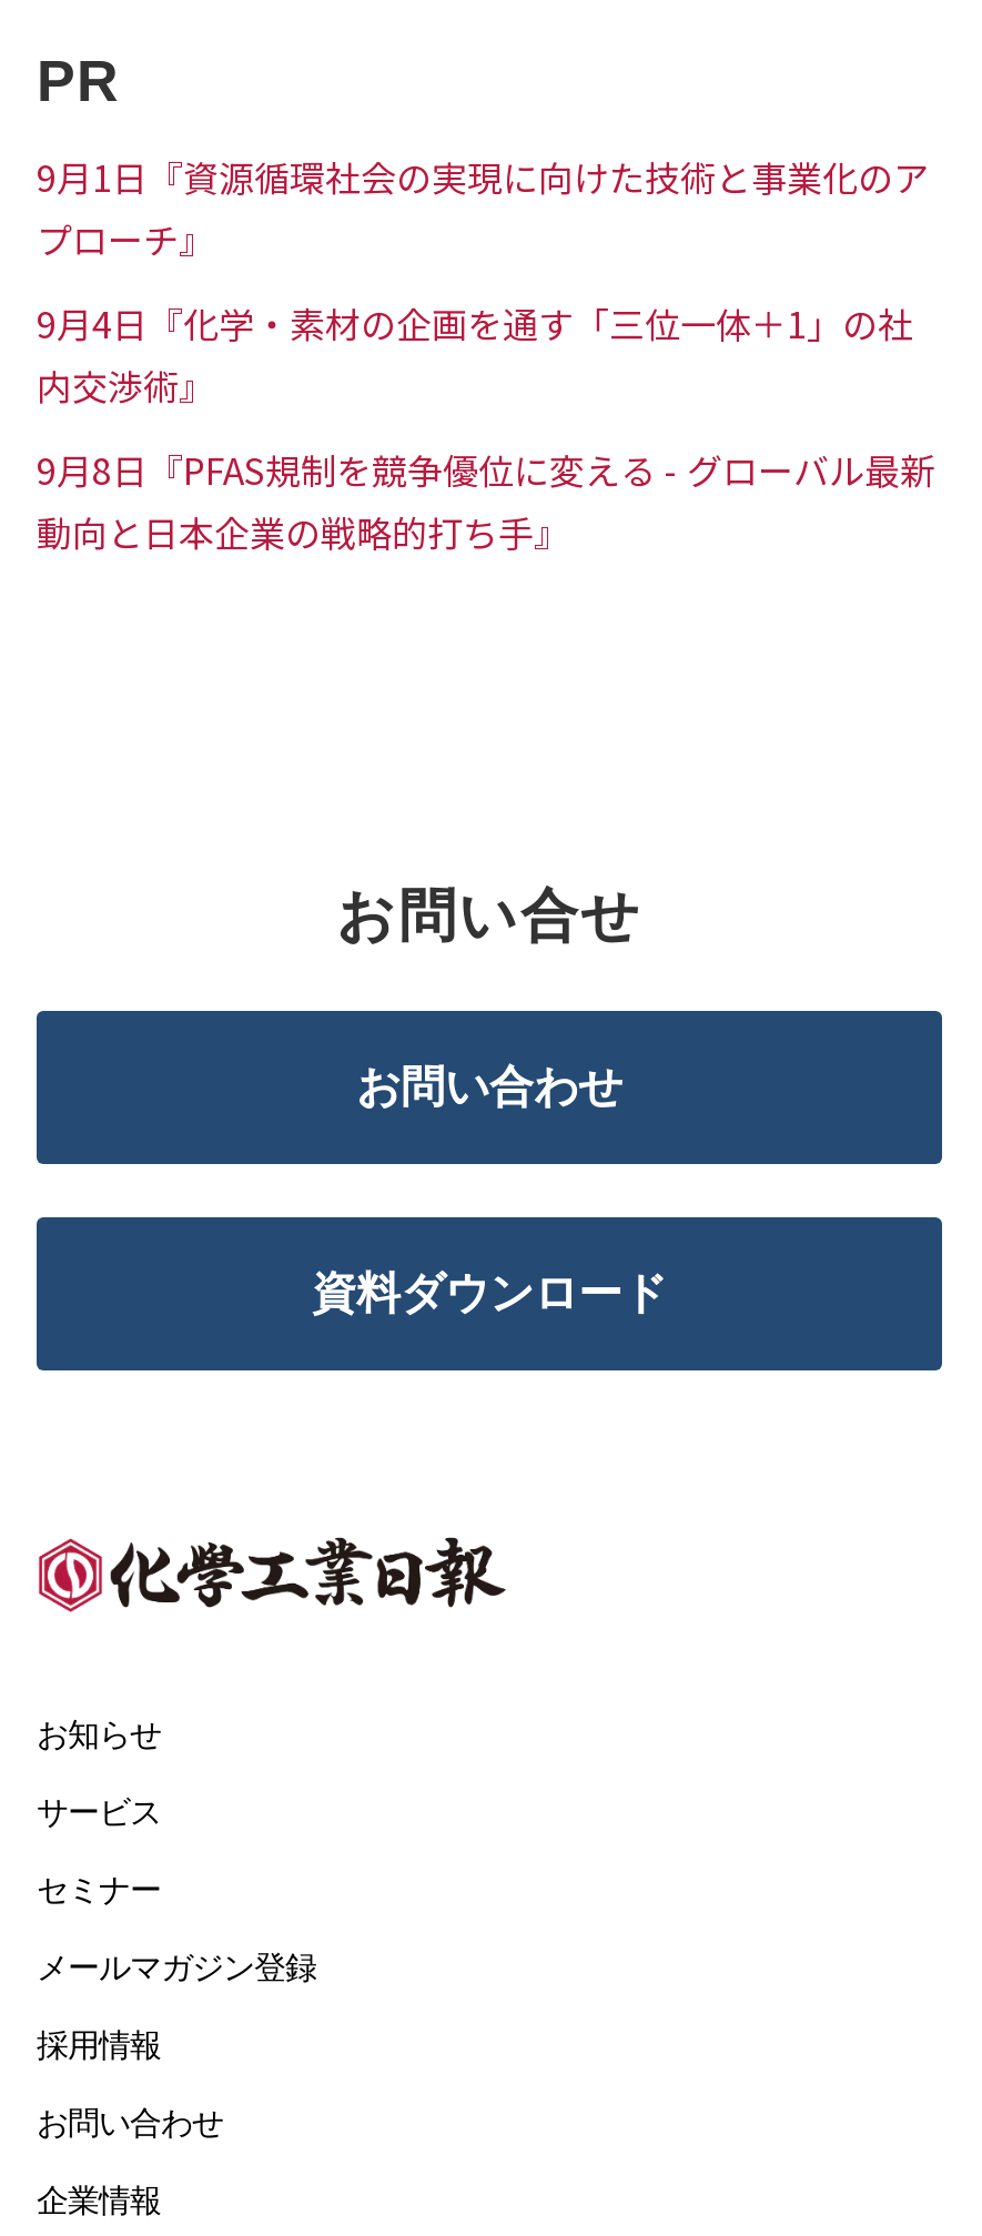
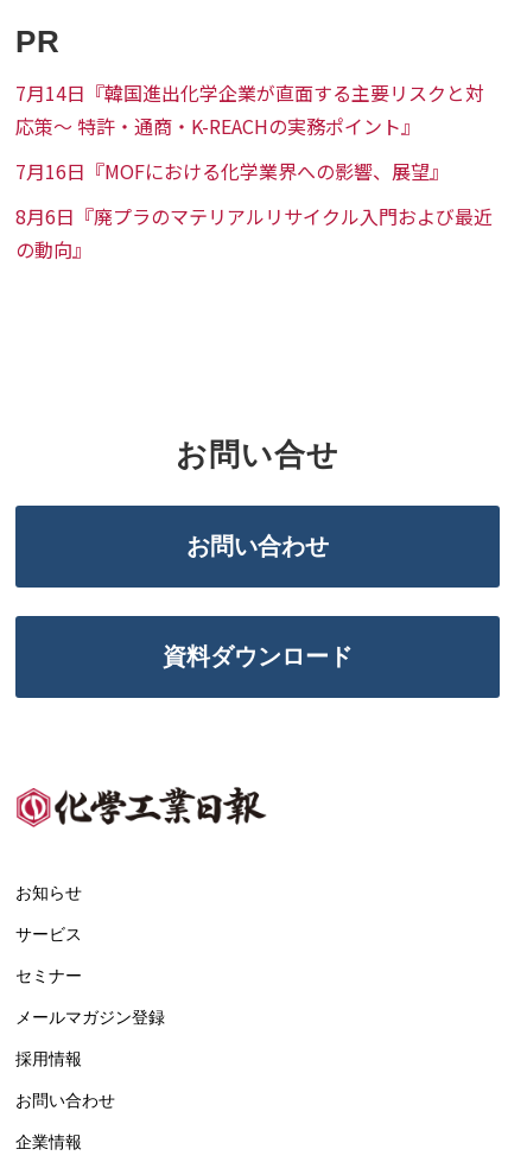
[37,149,929,264] 9月1日『資源循環社会の実現に向けた技術と事業化のア | プローチ』 -> [15,78,484,139] 7月14日『韓国進出化学企業が直面する主要リスクと対 | 応策～ 特許・通商・K-REACHの実務ポイント』
[37,295,913,411] 9月4日『化学・素材の企画を通す「三位一体＋1」の社 | 内交渉術』 -> [15,156,449,185] 7月16日『MOFにおける化学業界への影響、展望』
[37,442,935,557] 9月8日『PFAS規制を競争優位に変える - グローバル最新 | 動向と日本企業の戦略的打ち手』 -> [15,201,493,263] 8月6日『廃プラのマテリアルリサイクル入門および最近 | の動向』

